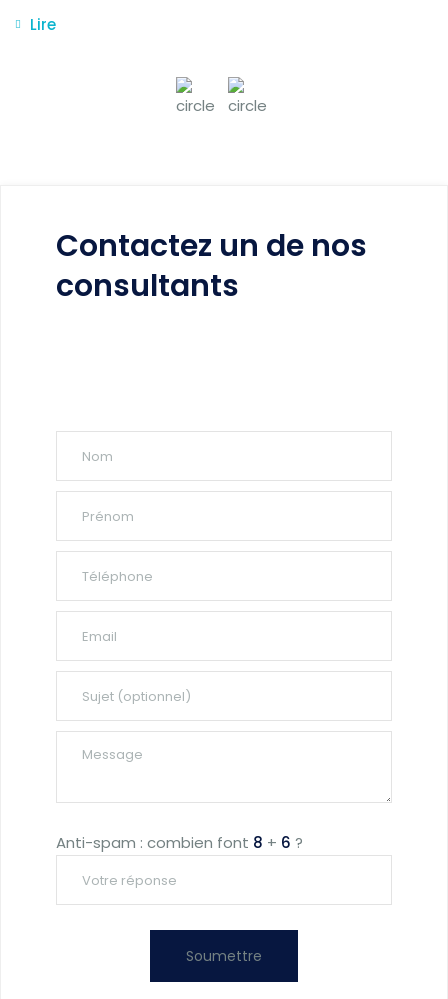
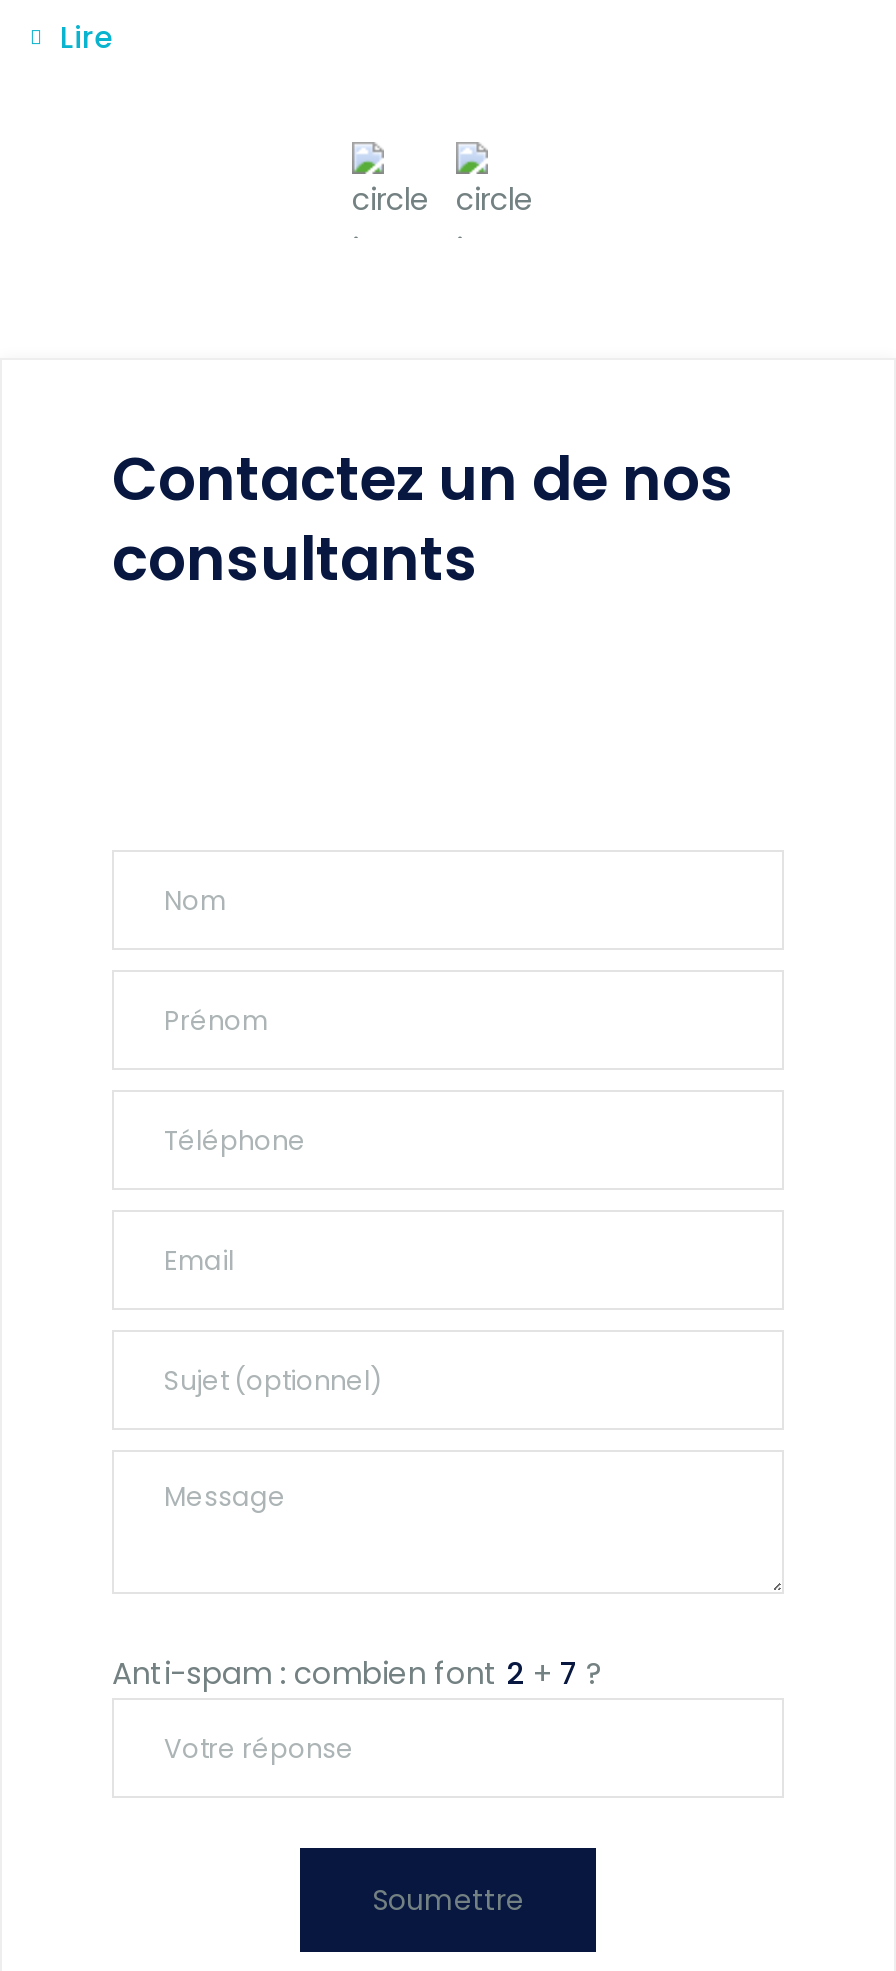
[56,832,303,853] Anti-spam : combien font 8 + 6? -> [112,1651,602,1693] Anti-spam : combien font 2 + 7?

